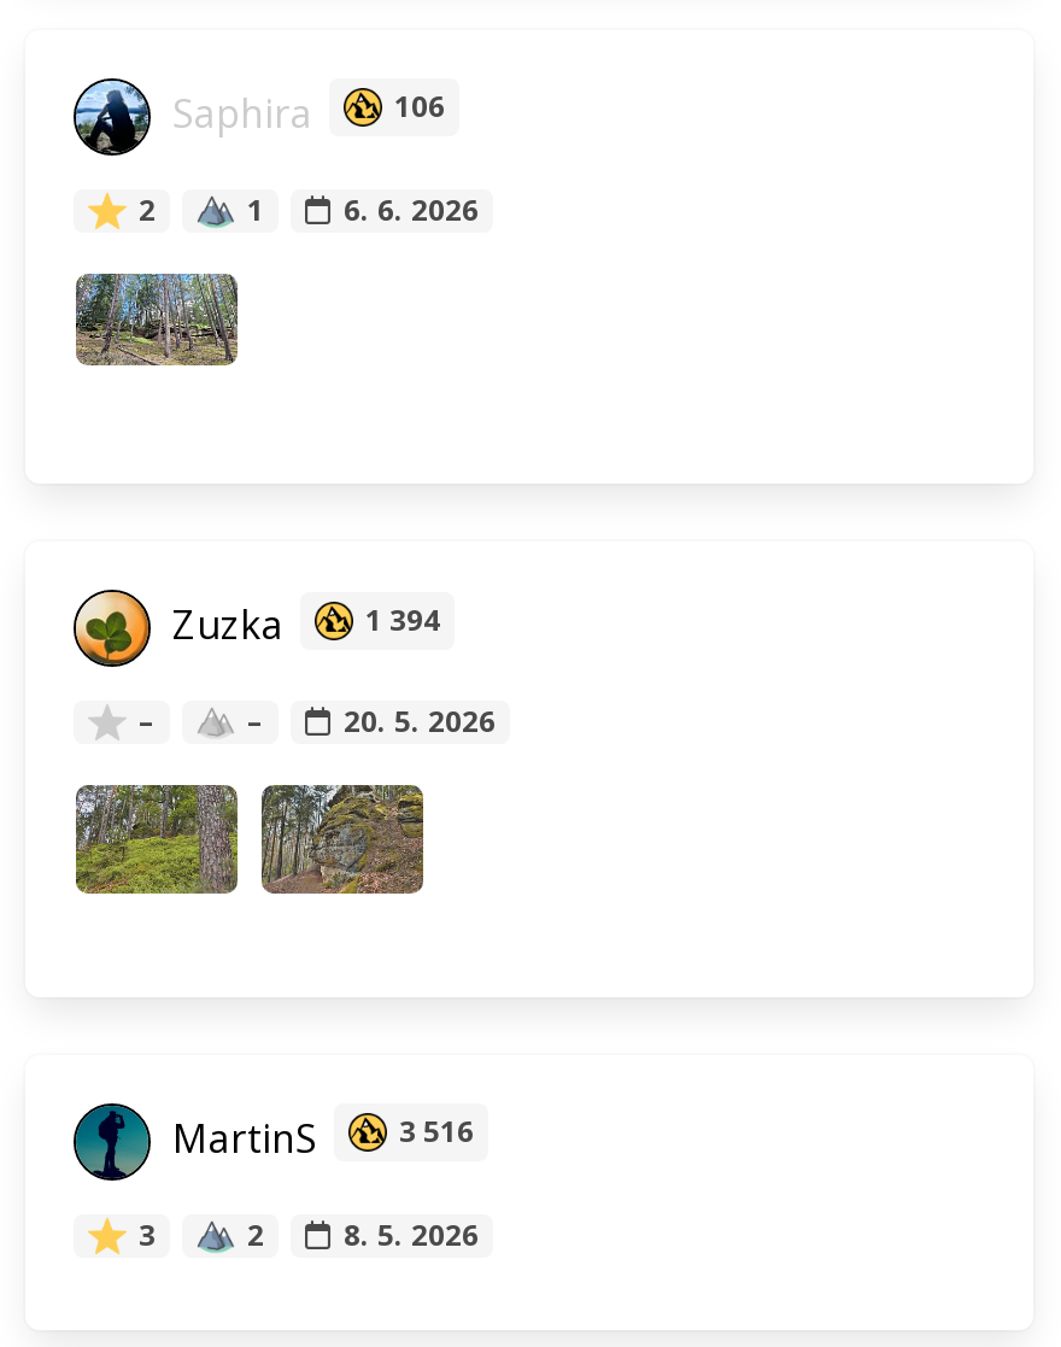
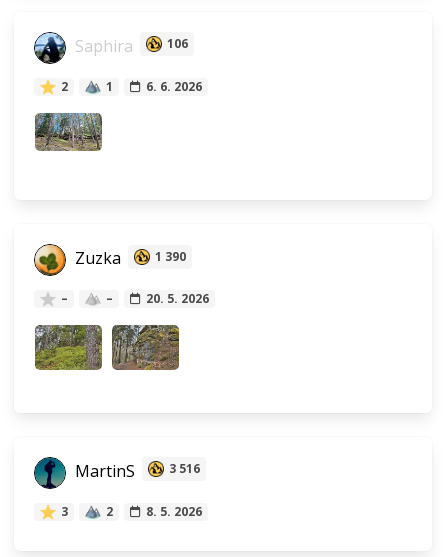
[163,598,440,651] Zuzka 1 394 -> [71,248,186,270] Zuzka 1 390

